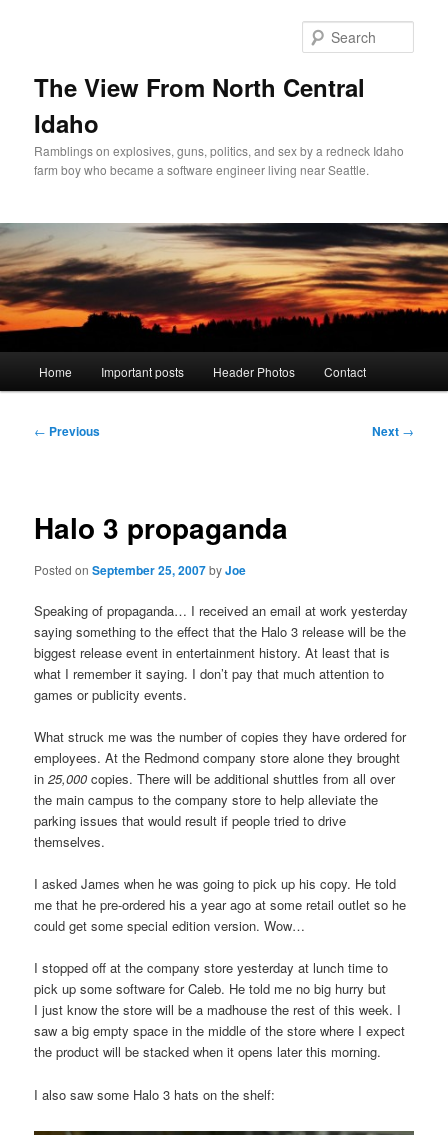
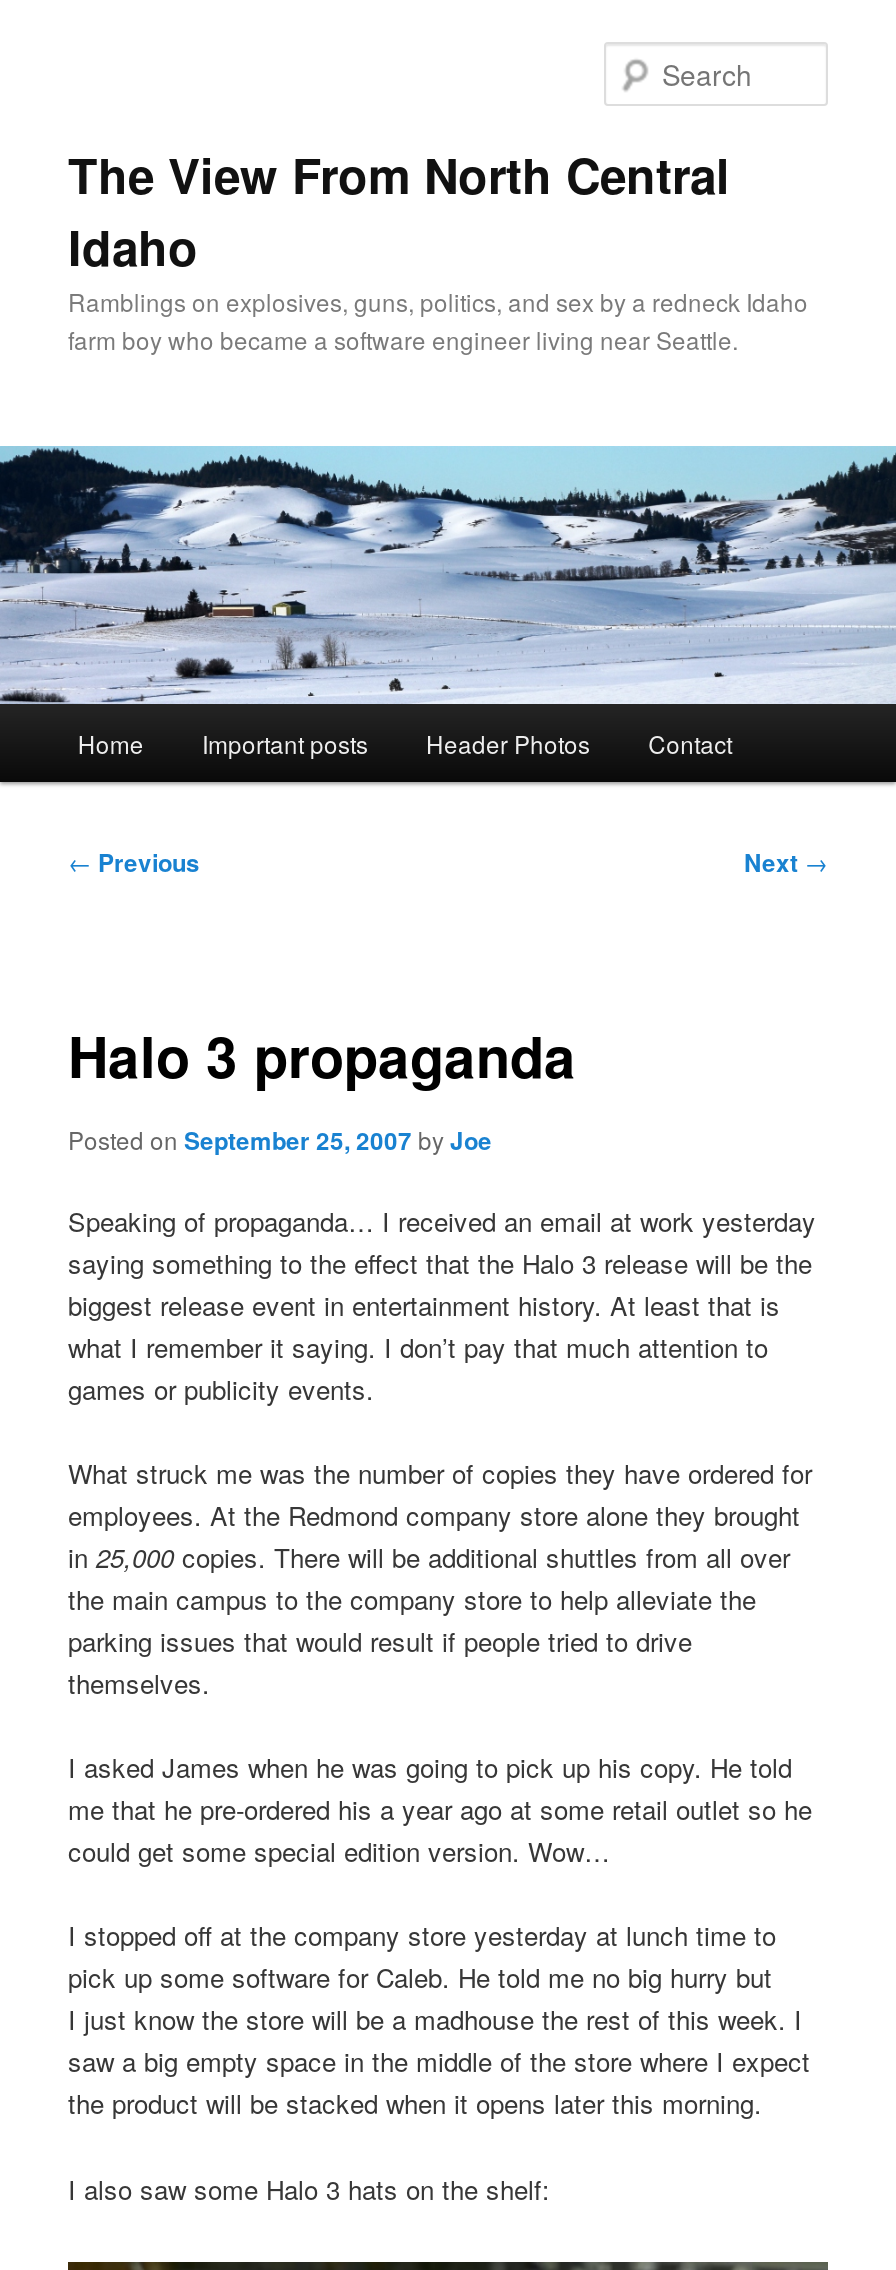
[3,222,445,352] [image] -> [6,446,890,706] [image]

